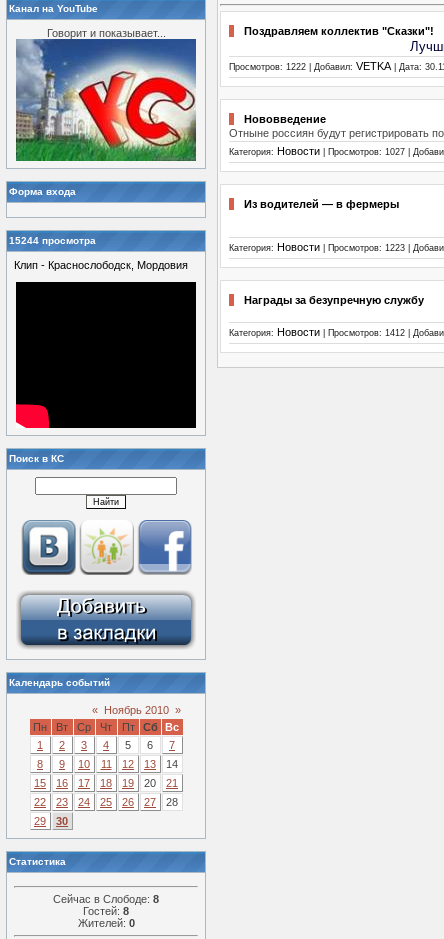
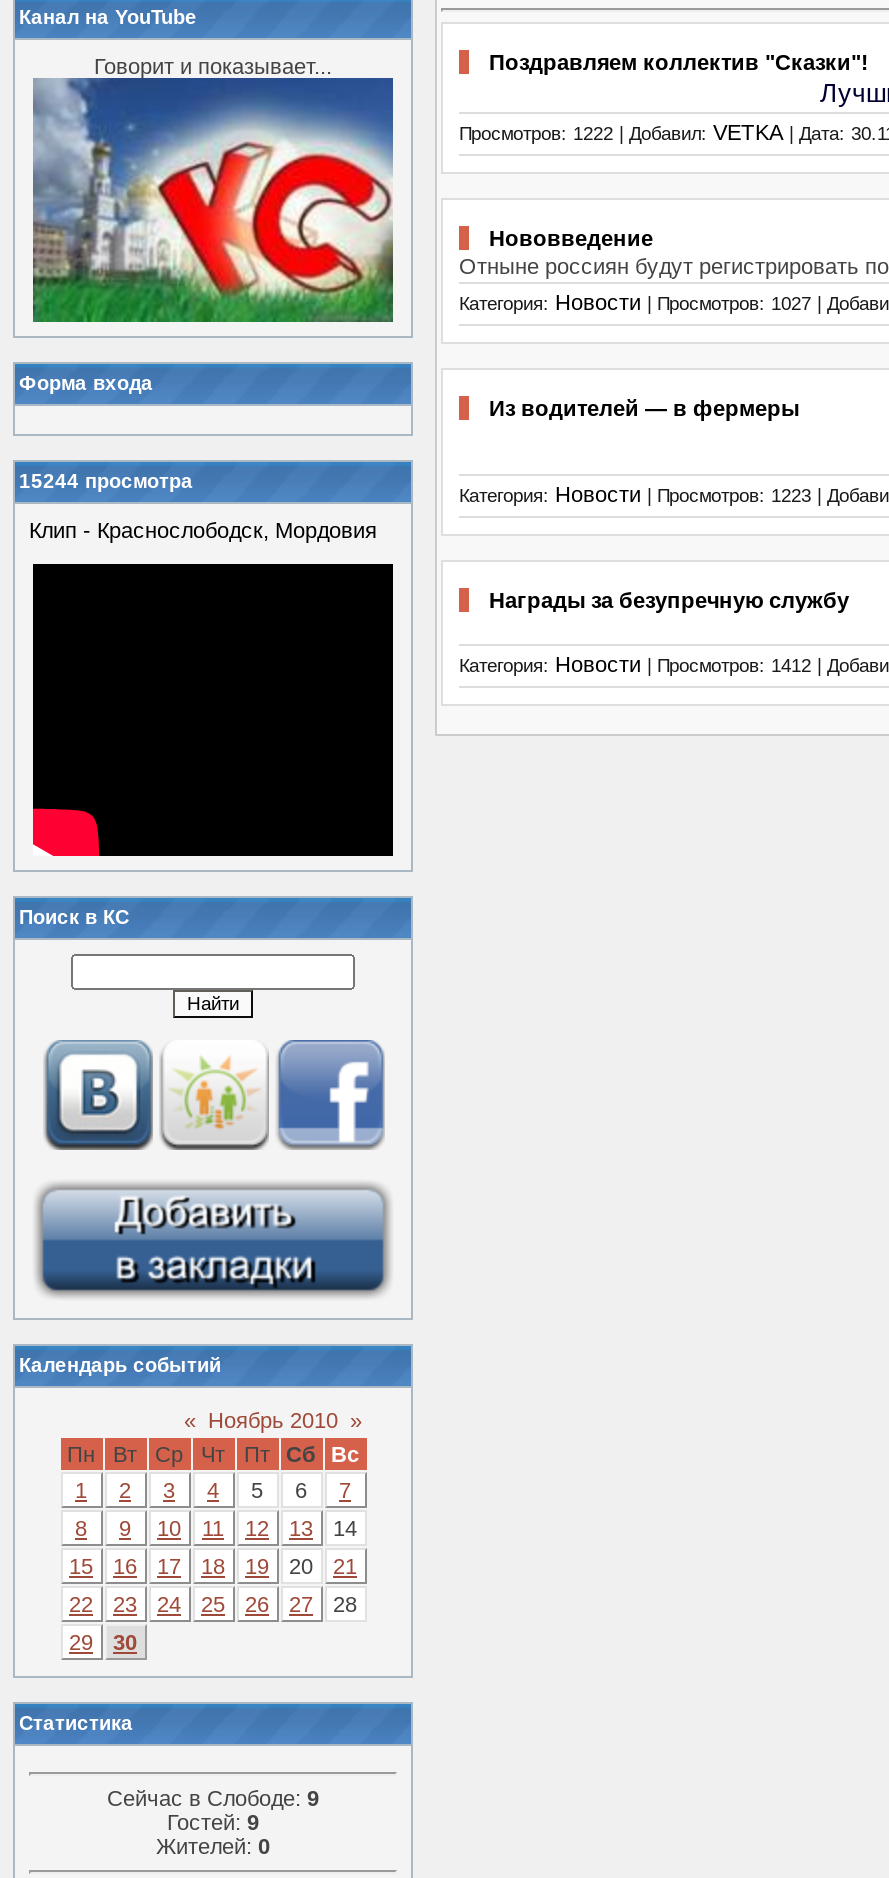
[53,893,159,905] Сейчас в Слободе: 8 -> [107,1786,319,1810] Сейчас в Слободе: 9
[83,905,129,917] Гостей: 8 -> [167,1810,259,1834] Гостей: 9

